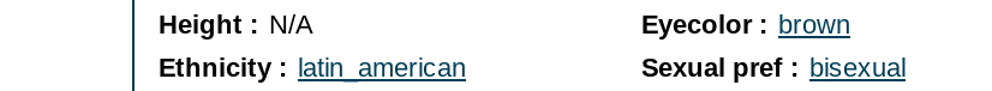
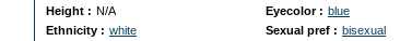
[641,10,850,38] Eyecolor : brown -> [266,4,350,17] Eyecolor : blue
[159,53,466,81] Ethnicity : latin_american -> [46,24,137,37] Ethnicity : white

